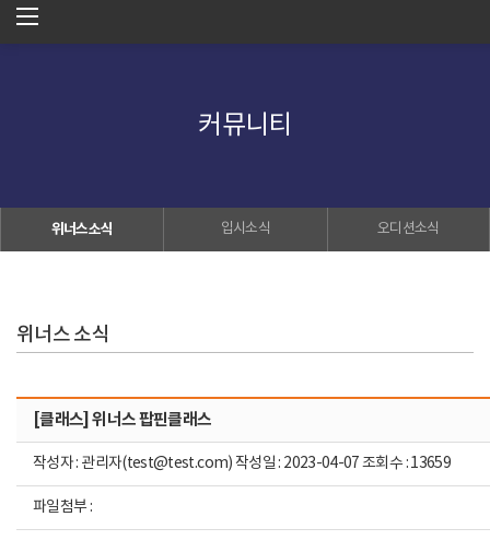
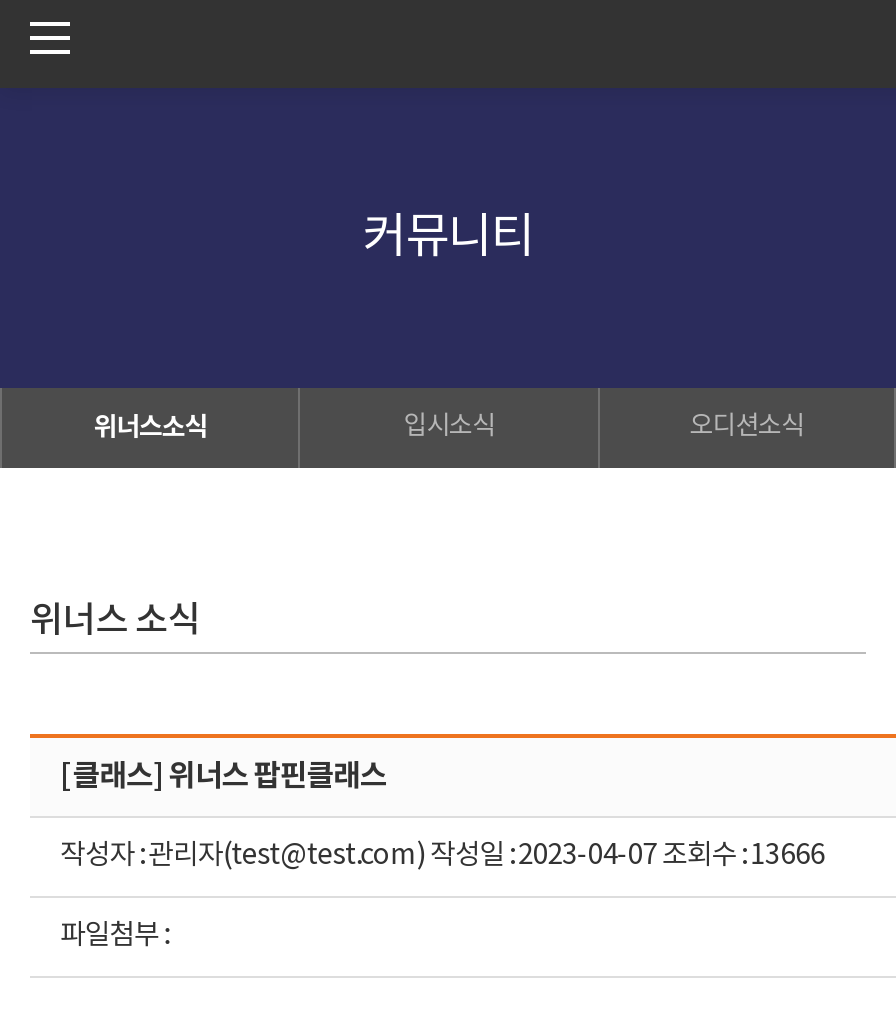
[33,455,451,472] 작성자 : 관리자(test@test.com) 작성일 : 2023-04-07 조회수 : 13659 -> [60,840,824,872] 작성자 : 관리자(test@test.com) 작성일 : 2023-04-07 조회수 : 13666

